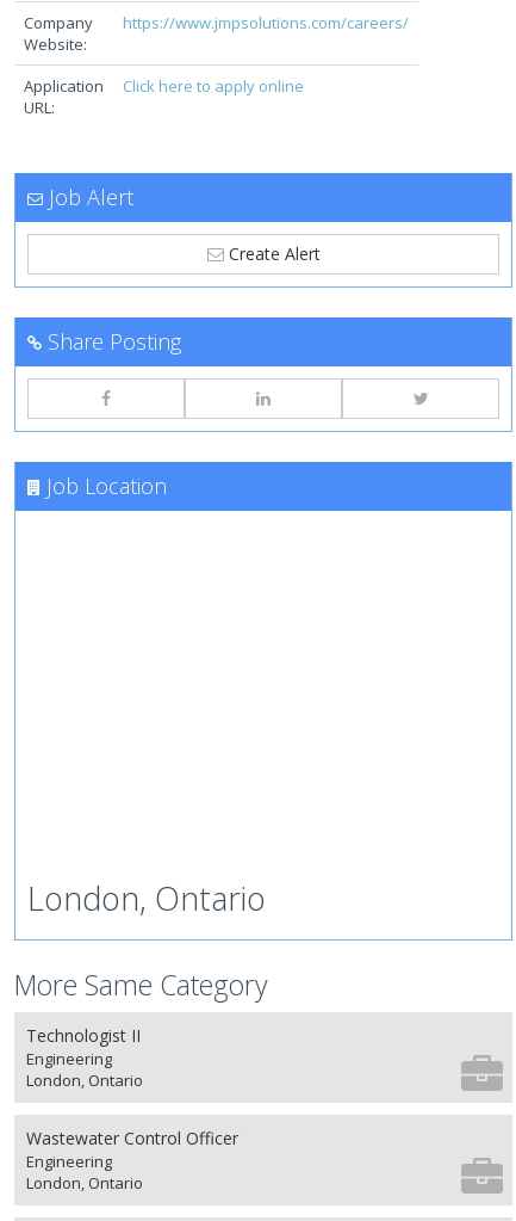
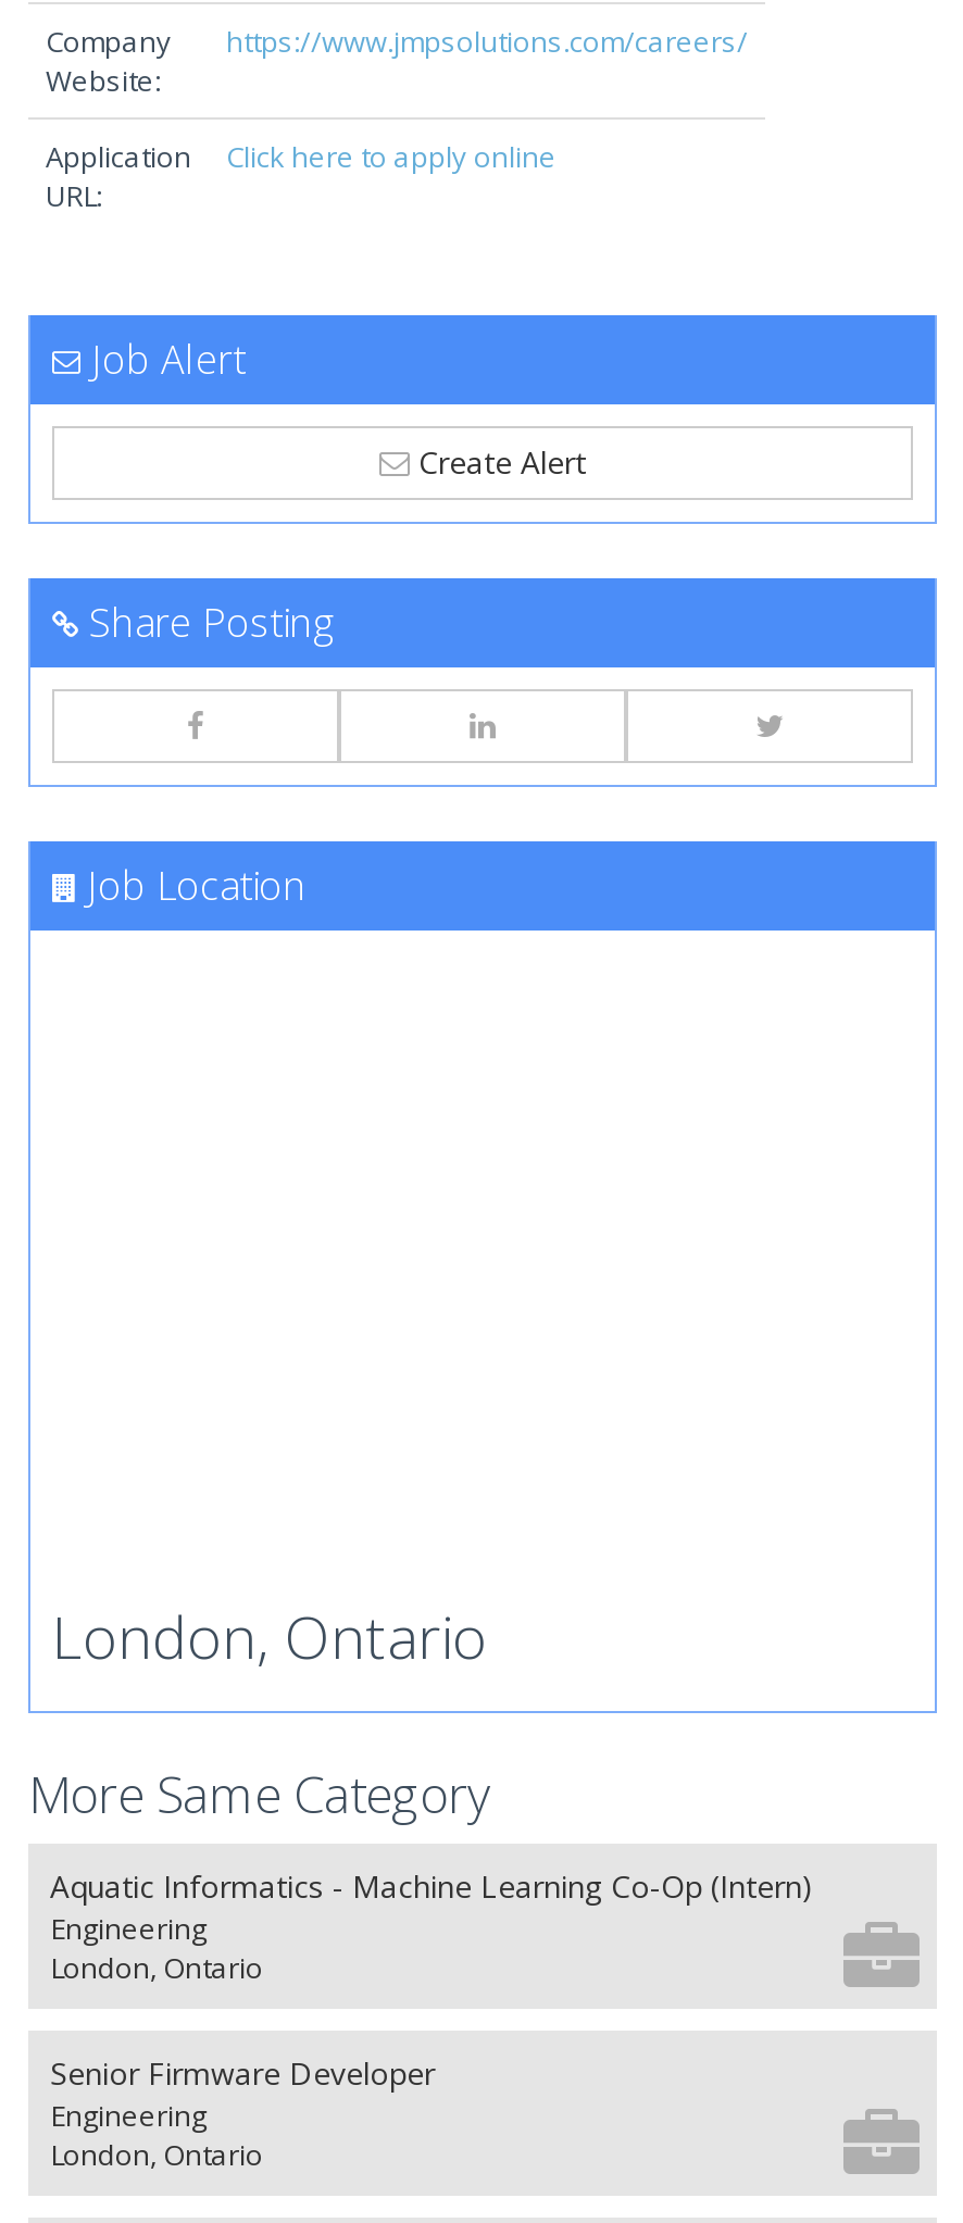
[26,1024,141,1047] Technologist II -> [50,1865,813,1907] Aquatic Informatics - Machine Learning Co-Op (Intern)
[26,1127,238,1149] Wastewater Control Officer -> [50,2052,435,2094] Senior Firmware Developer

